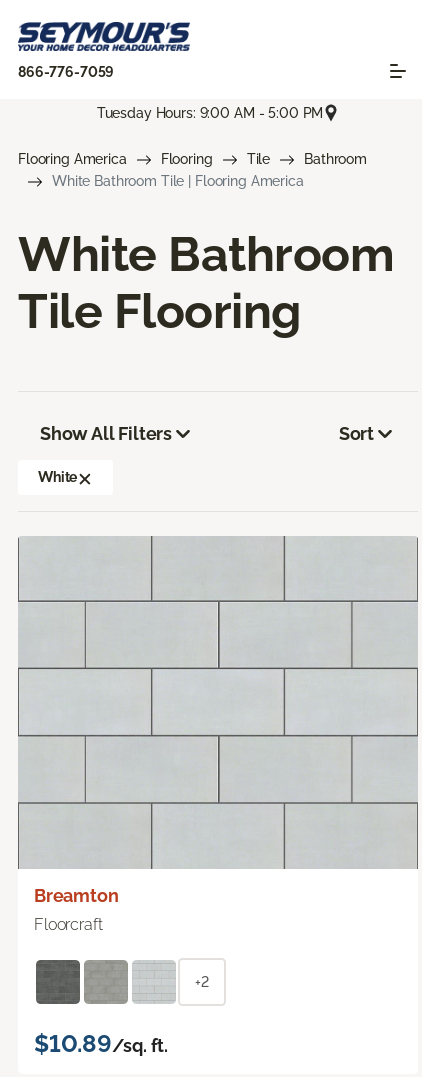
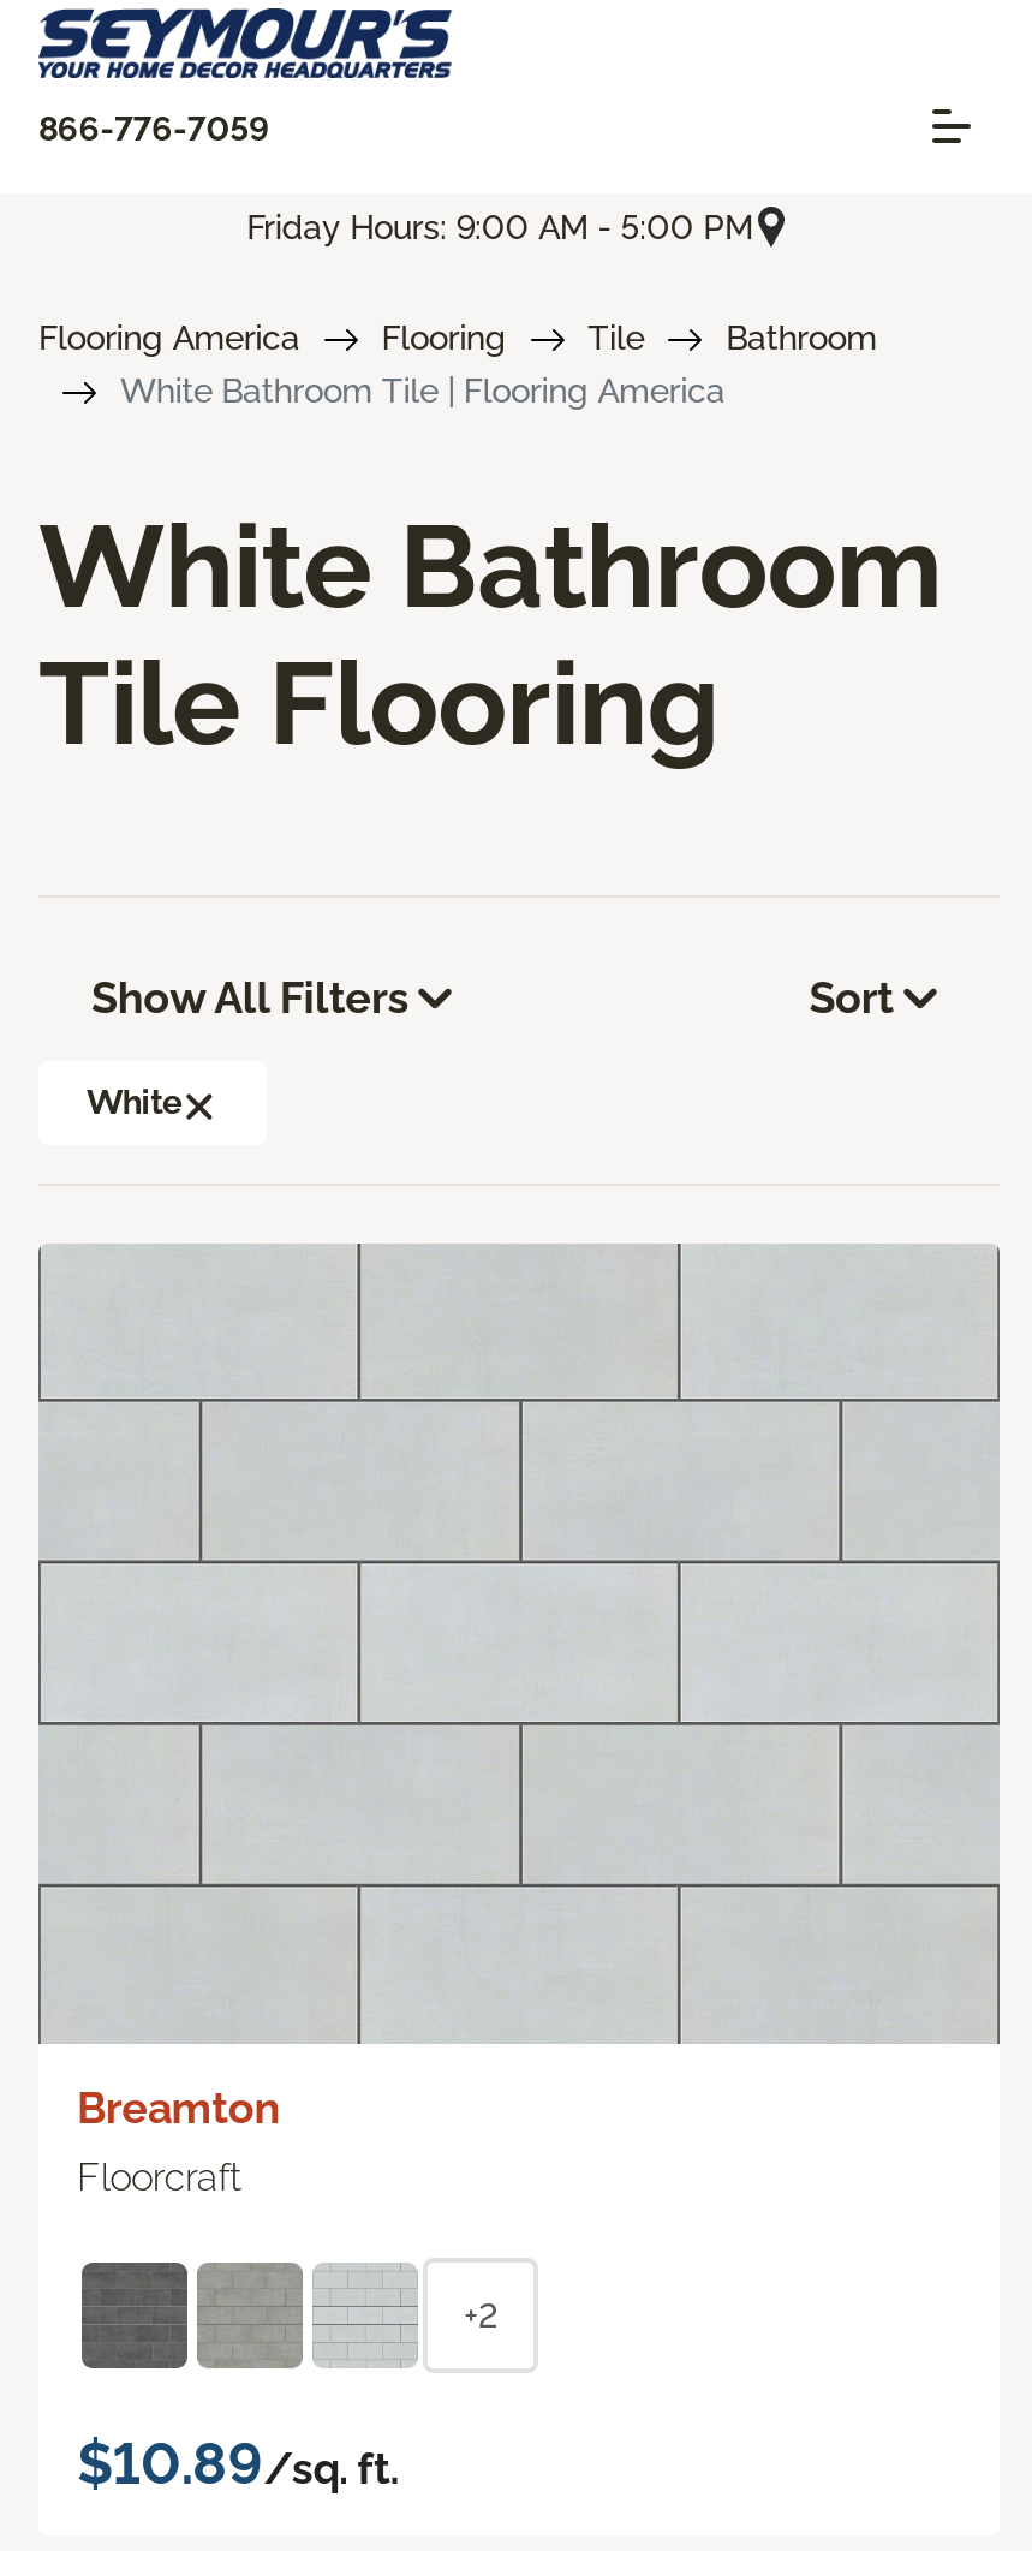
[97,105,323,121] Tuesday Hours: 9:00 AM - 5:00 PM -> [247,207,753,245] Friday Hours: 9:00 AM - 5:00 PM

